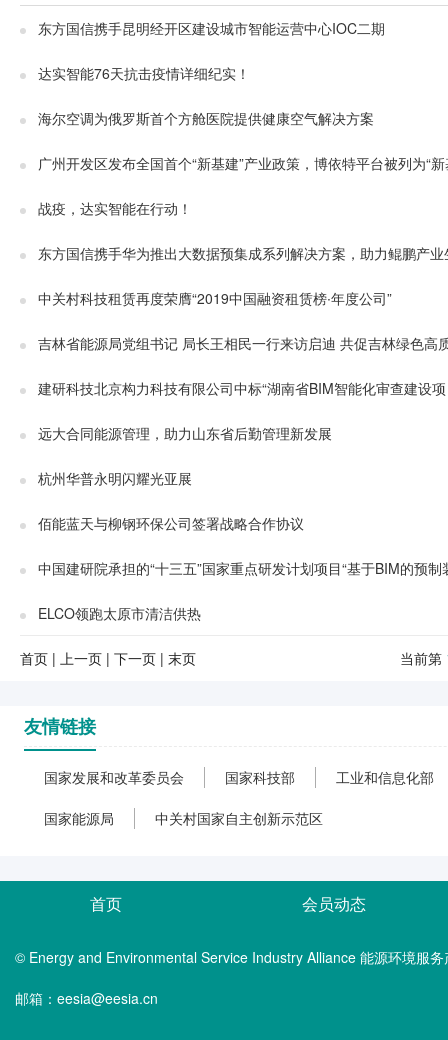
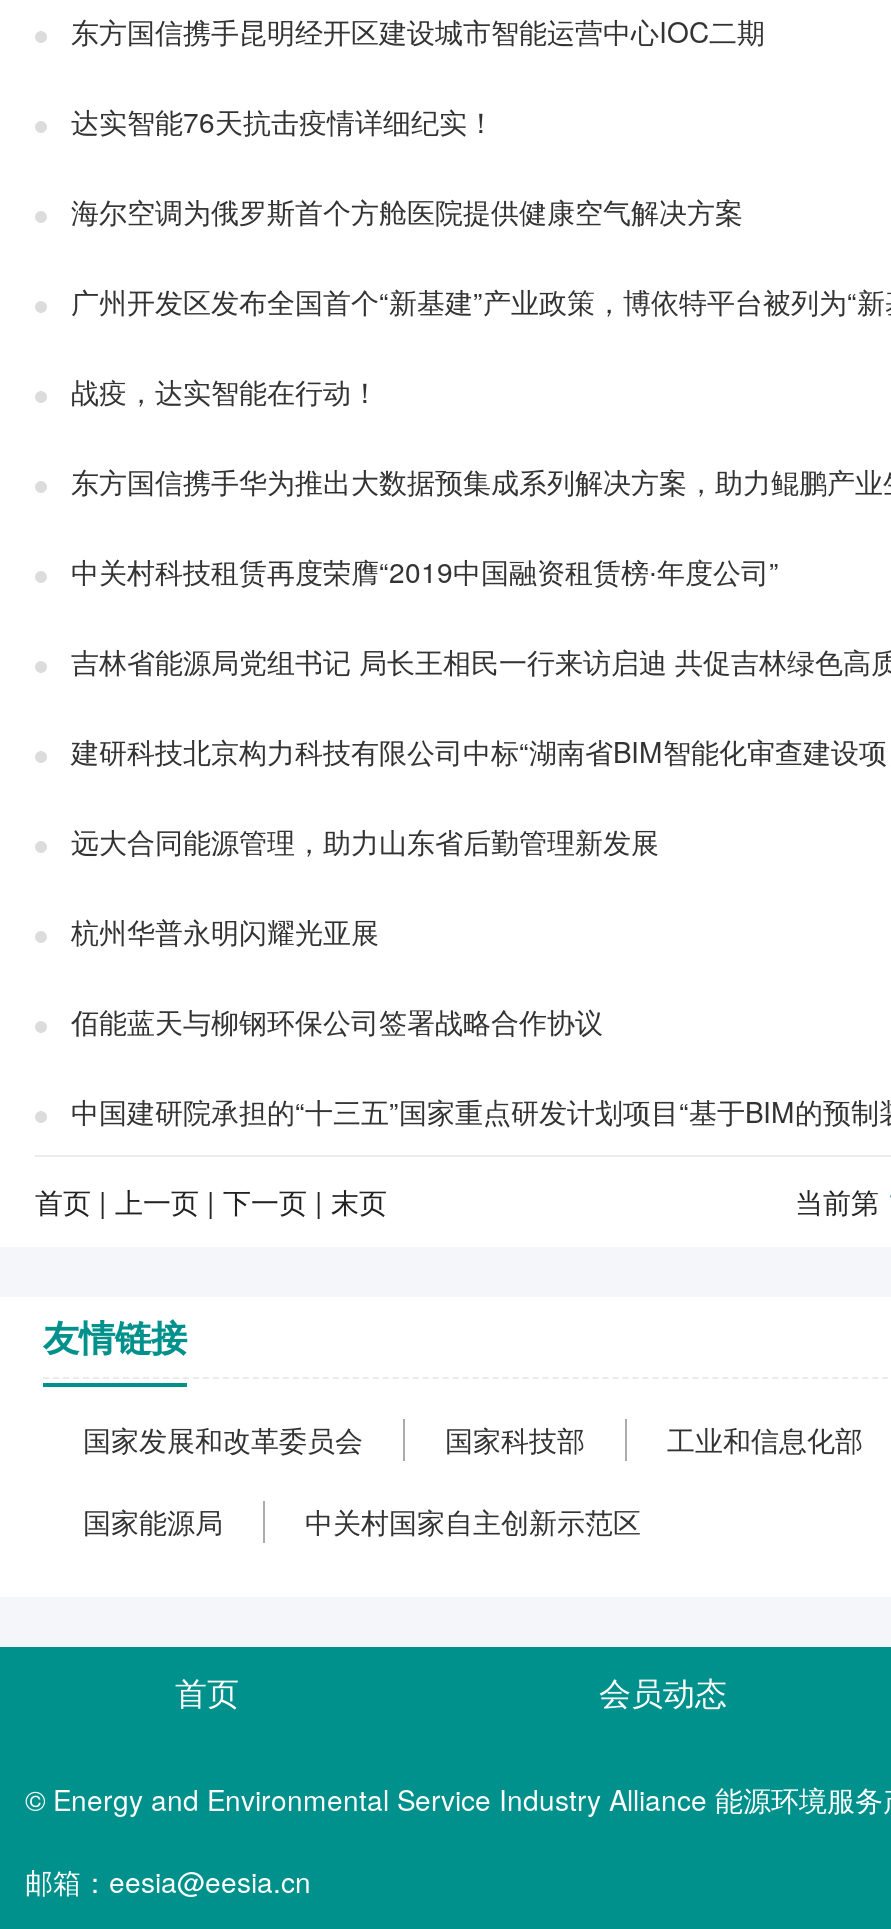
[38,603,201,623] ELCO领跑太原市清洁供热 -> none

